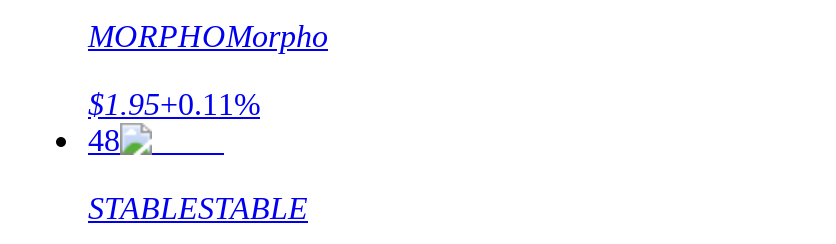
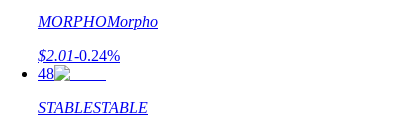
[88,86,260,120] $1.95+0.11% -> [38,46,120,63] $2.01-0.24%

